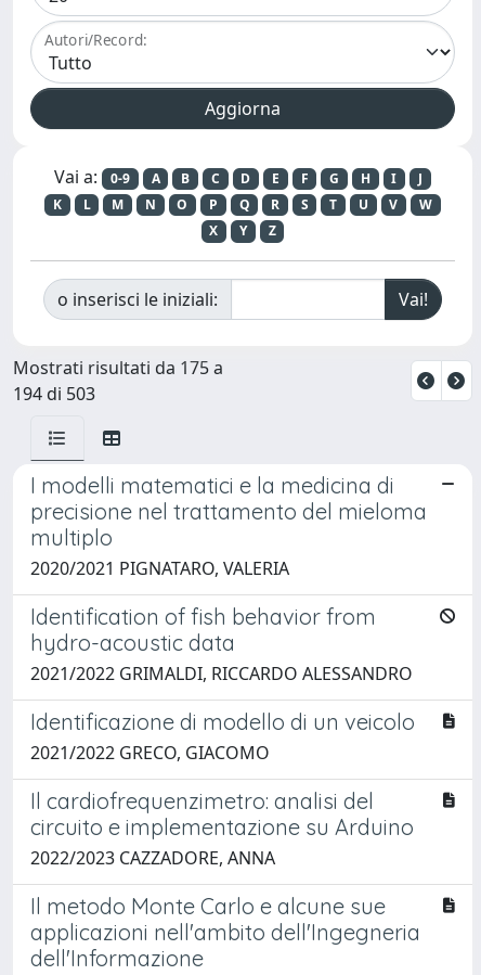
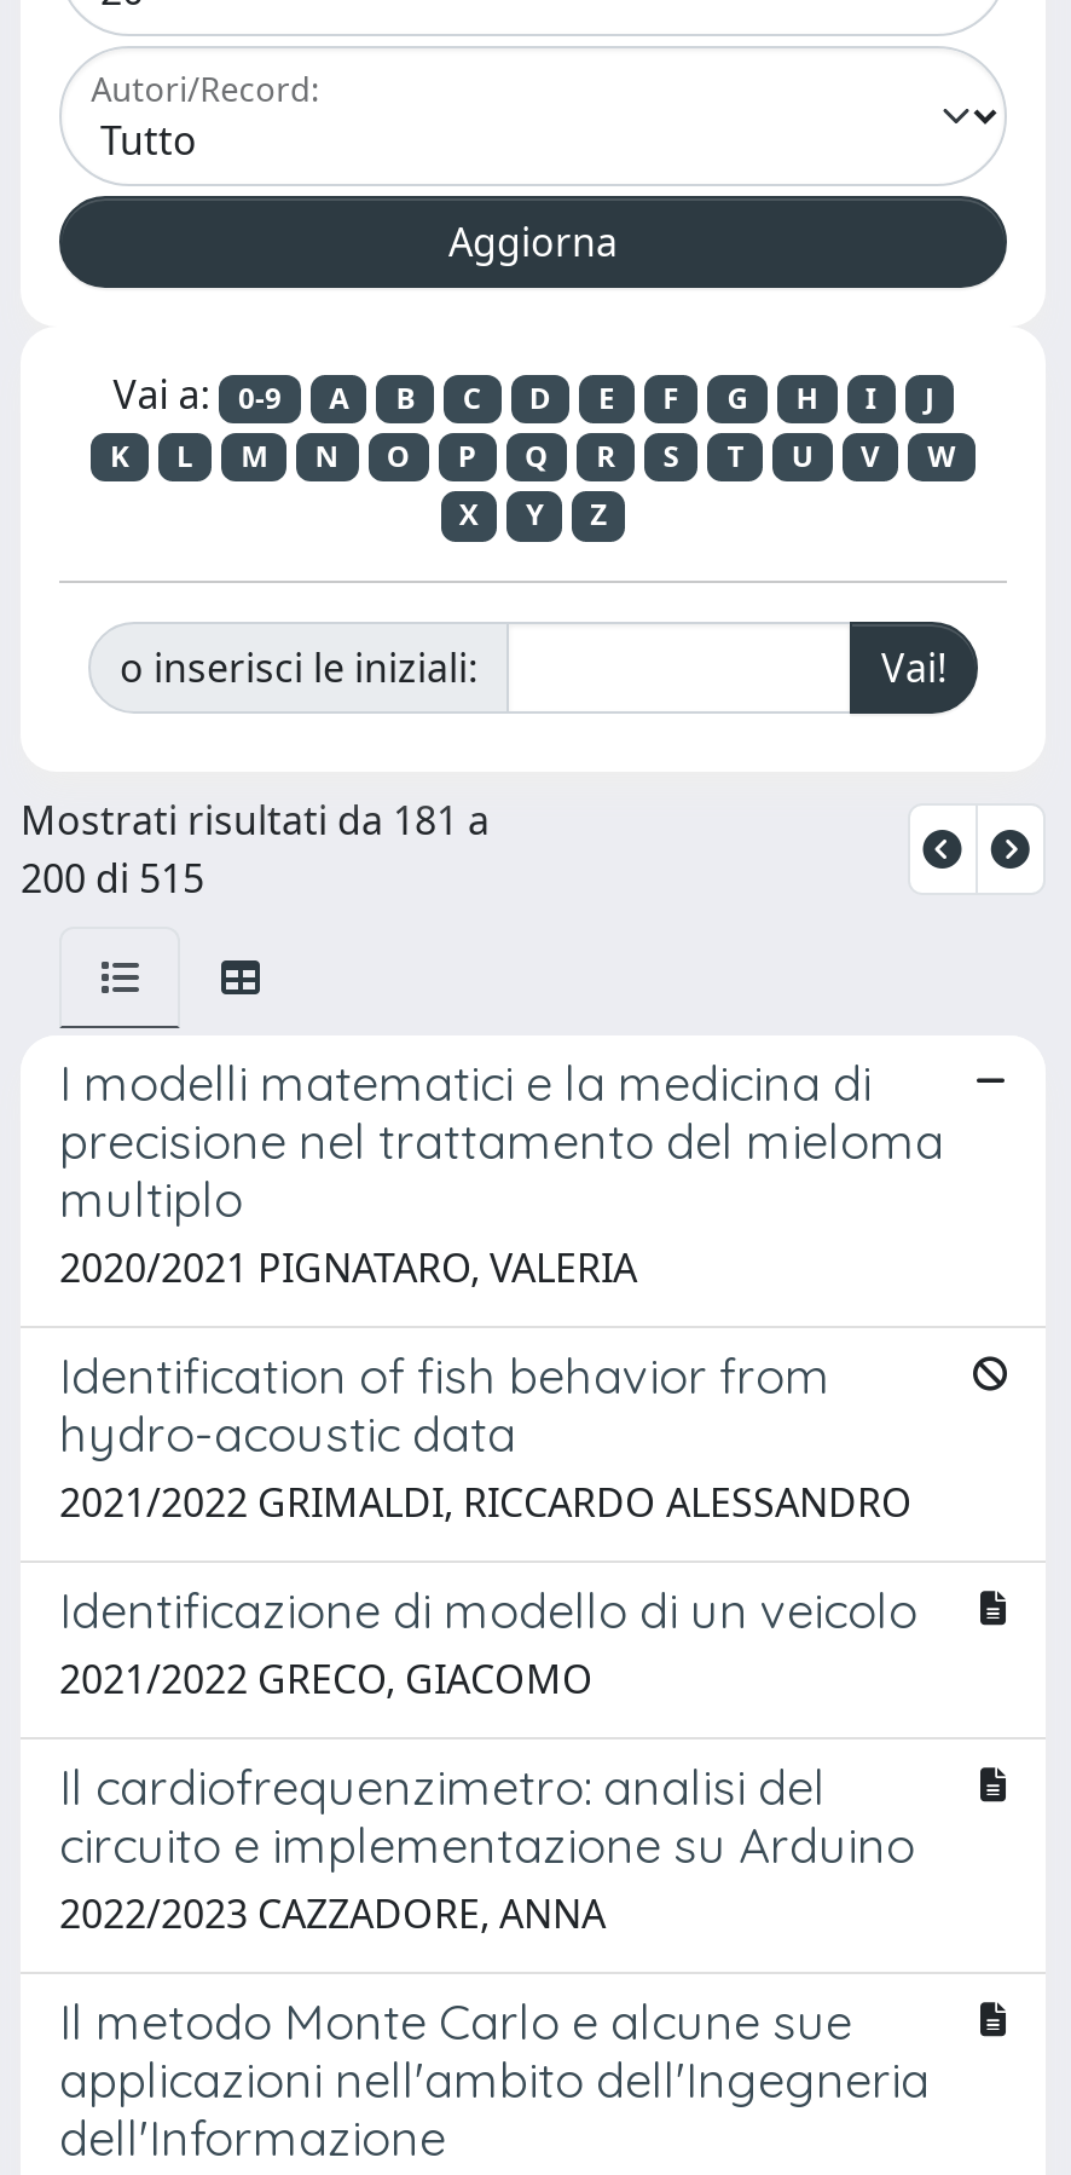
[13,355,223,379] Mostrati risultati da 175 a -> [21,793,490,846] Mostrati risultati da 181 a
[13,381,95,405] 194 di 503 -> [21,851,204,904] 200 di 515

